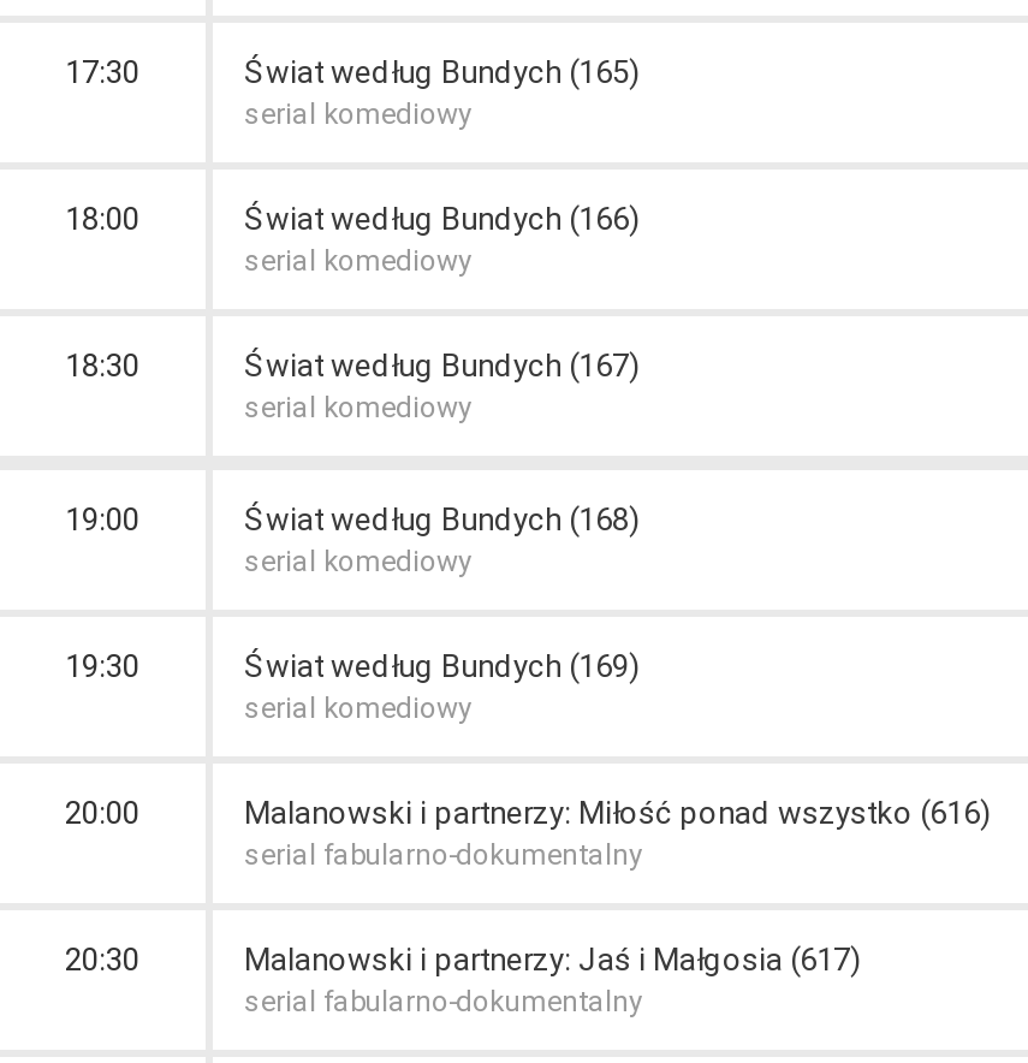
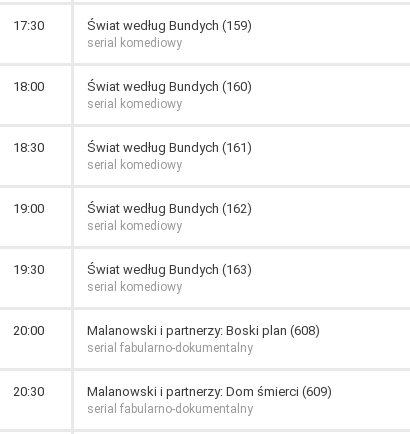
[244,54,641,90] Świat według Bundych (165) -> [87,18,252,33] Świat według Bundych (159)
[244,201,641,237] Świat według Bundych (166) -> [87,79,252,94] Świat według Bundych (160)
[244,348,641,384] Świat według Bundych (167) -> [87,140,252,155] Świat według Bundych (161)
[244,501,641,538] Świat według Bundych (168) -> [87,201,252,216] Świat według Bundych (162)
[244,648,641,684] Świat według Bundych (169) -> [87,262,252,277] Świat według Bundych (163)
[244,795,992,831] Malanowski i partnerzy: Miłość ponad wszystko (616) -> [87,323,320,338] Malanowski i partnerzy: Boski plan (608)
[244,942,862,978] Malanowski i partnerzy: Jaś i Małgosia (617) -> [87,384,332,399] Malanowski i partnerzy: Dom śmierci (609)

